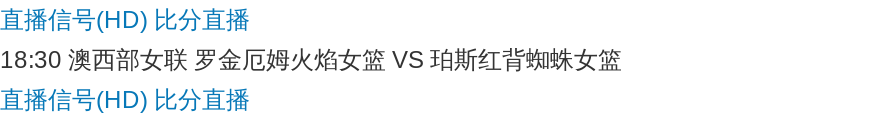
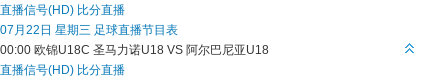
[0,46,622,74] 18:30 澳西部女联罗金厄姆火焰女篮 VS 珀斯红背蜘蛛女篮 -> [0,23,269,57] 07月22日 星期三 足球直播节目表 | 00:00 欧锦U18C圣马力诺U18 VS 阿尔巴尼亚U18

